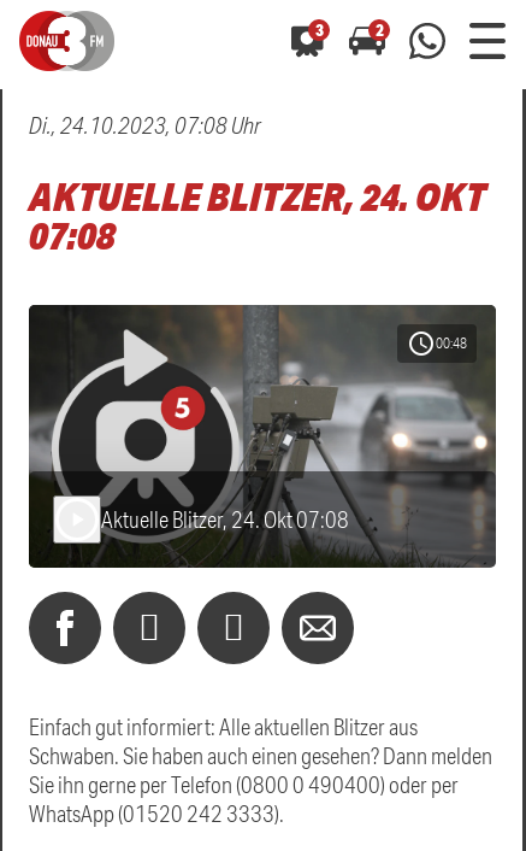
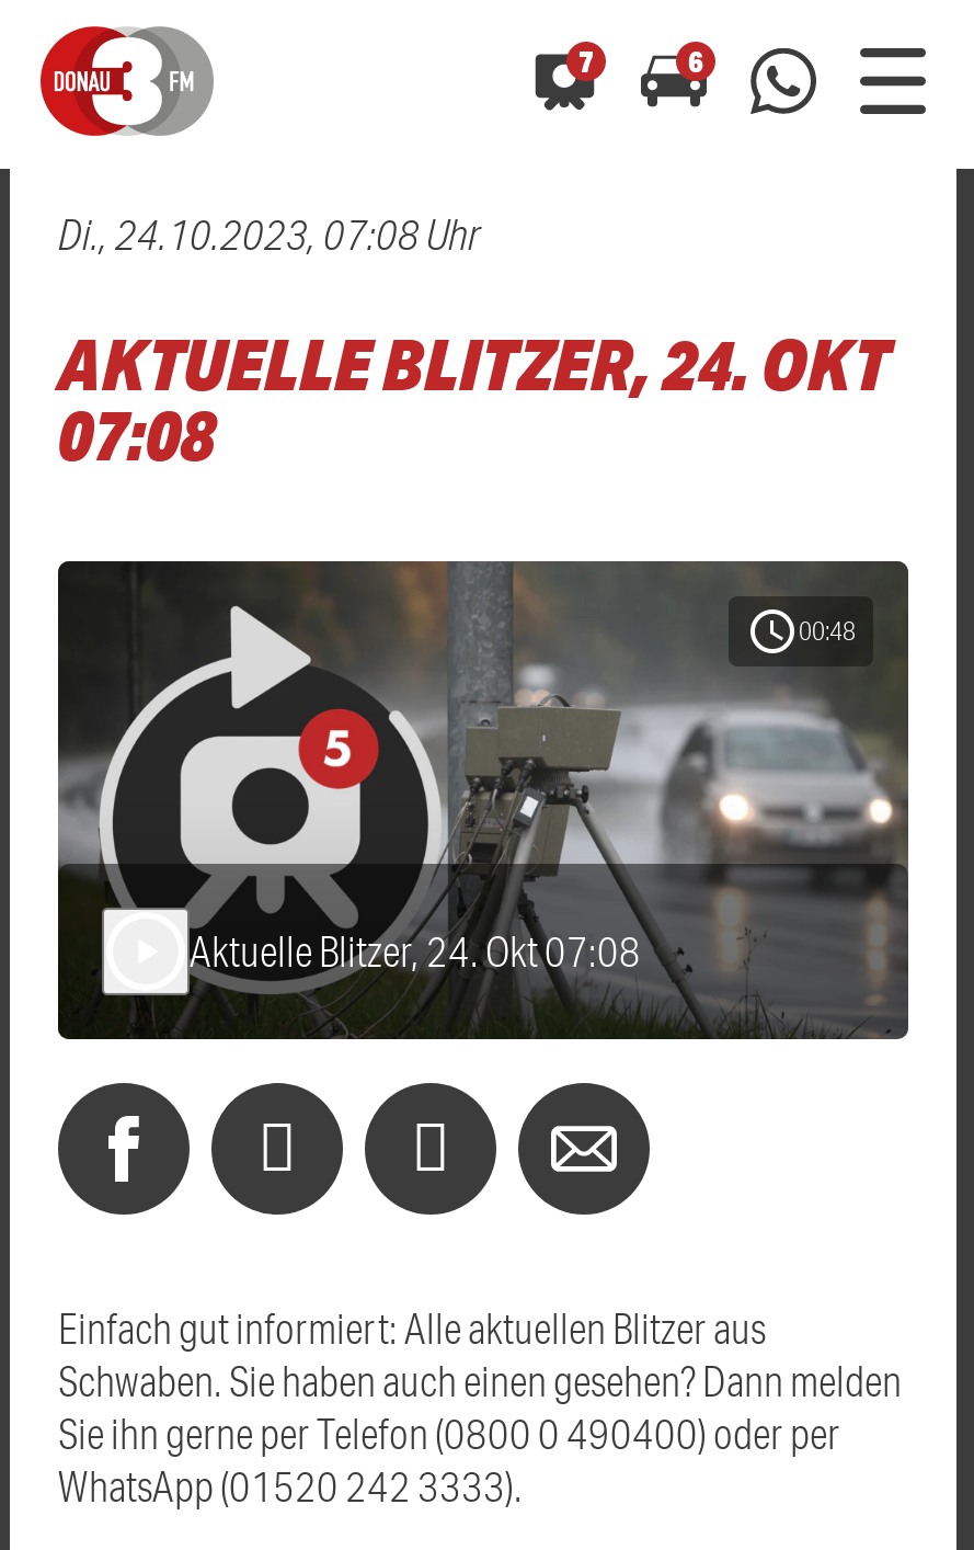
[315,19,323,41] 3 -> [578,42,594,81] 7
[375,19,383,41] 2 -> [688,42,703,81] 6

